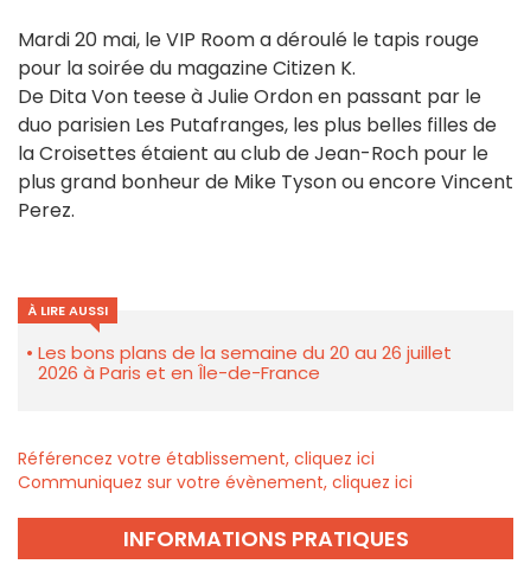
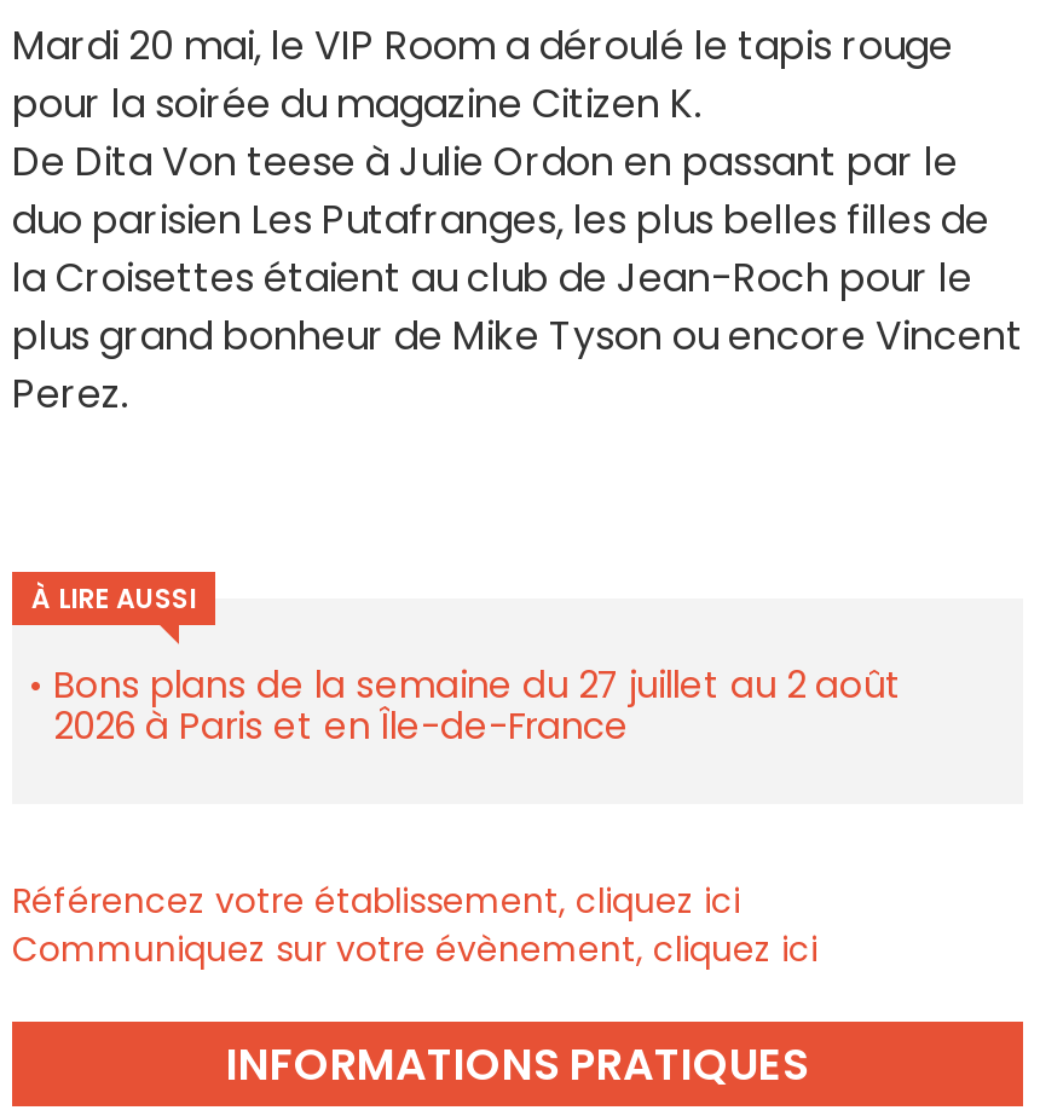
[38,341,452,366] Les bons plans de la semaine du 20 au 26 juillet -> [53,660,902,711] Bons plans de la semaine du 27 juillet au 2 août

